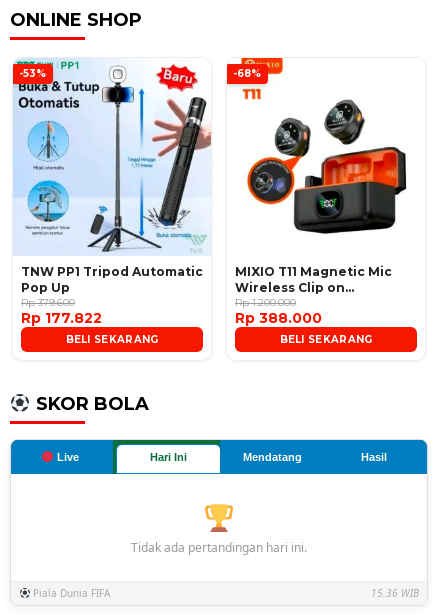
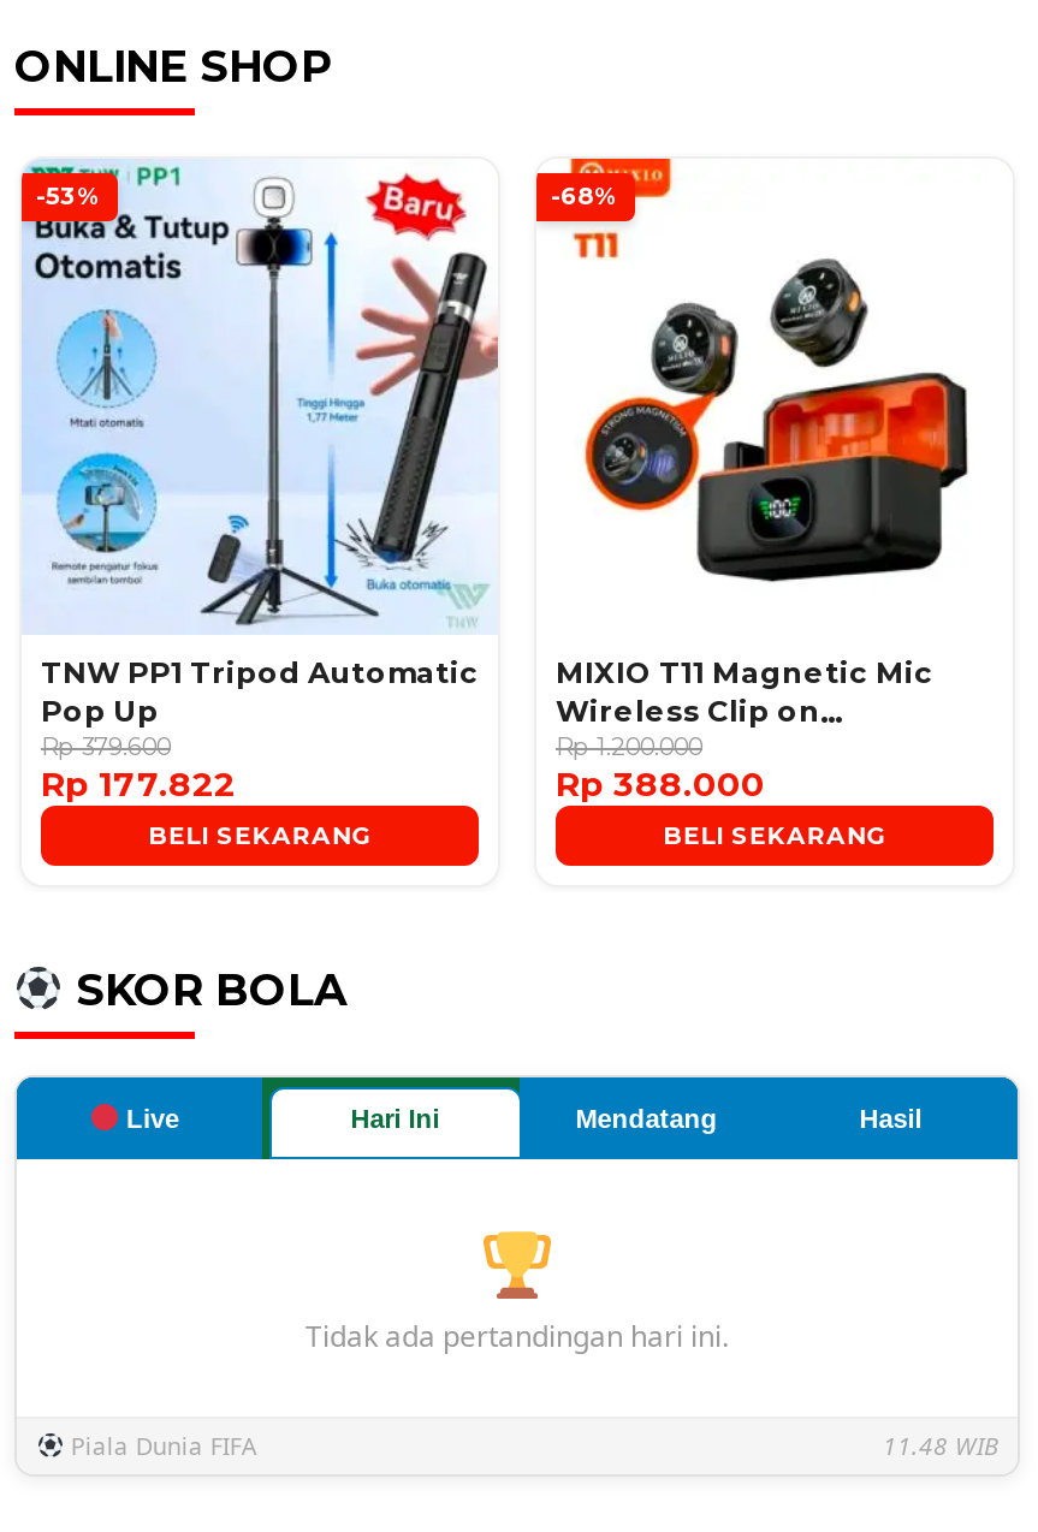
[371,586,419,600] 15.36 WIB -> [883,1430,998,1463] 11.48 WIB

